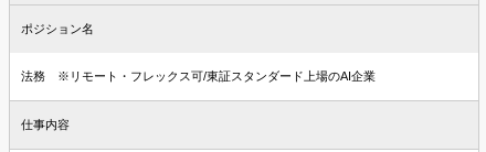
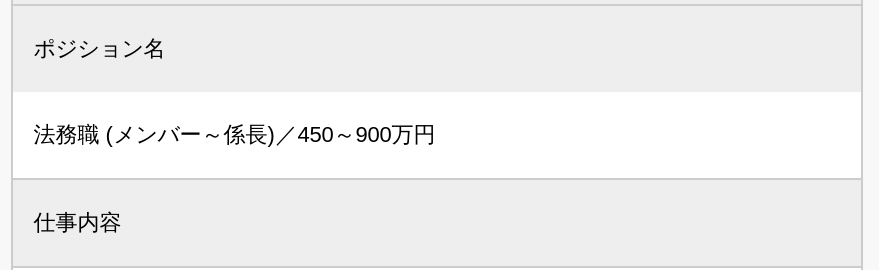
[21,69,376,82] 法務 ※リモート・フレックス可/東証スタンダード上場のAI企業 -> [33,122,435,146] 法務職 (メンバー～係長)／450～900万円

